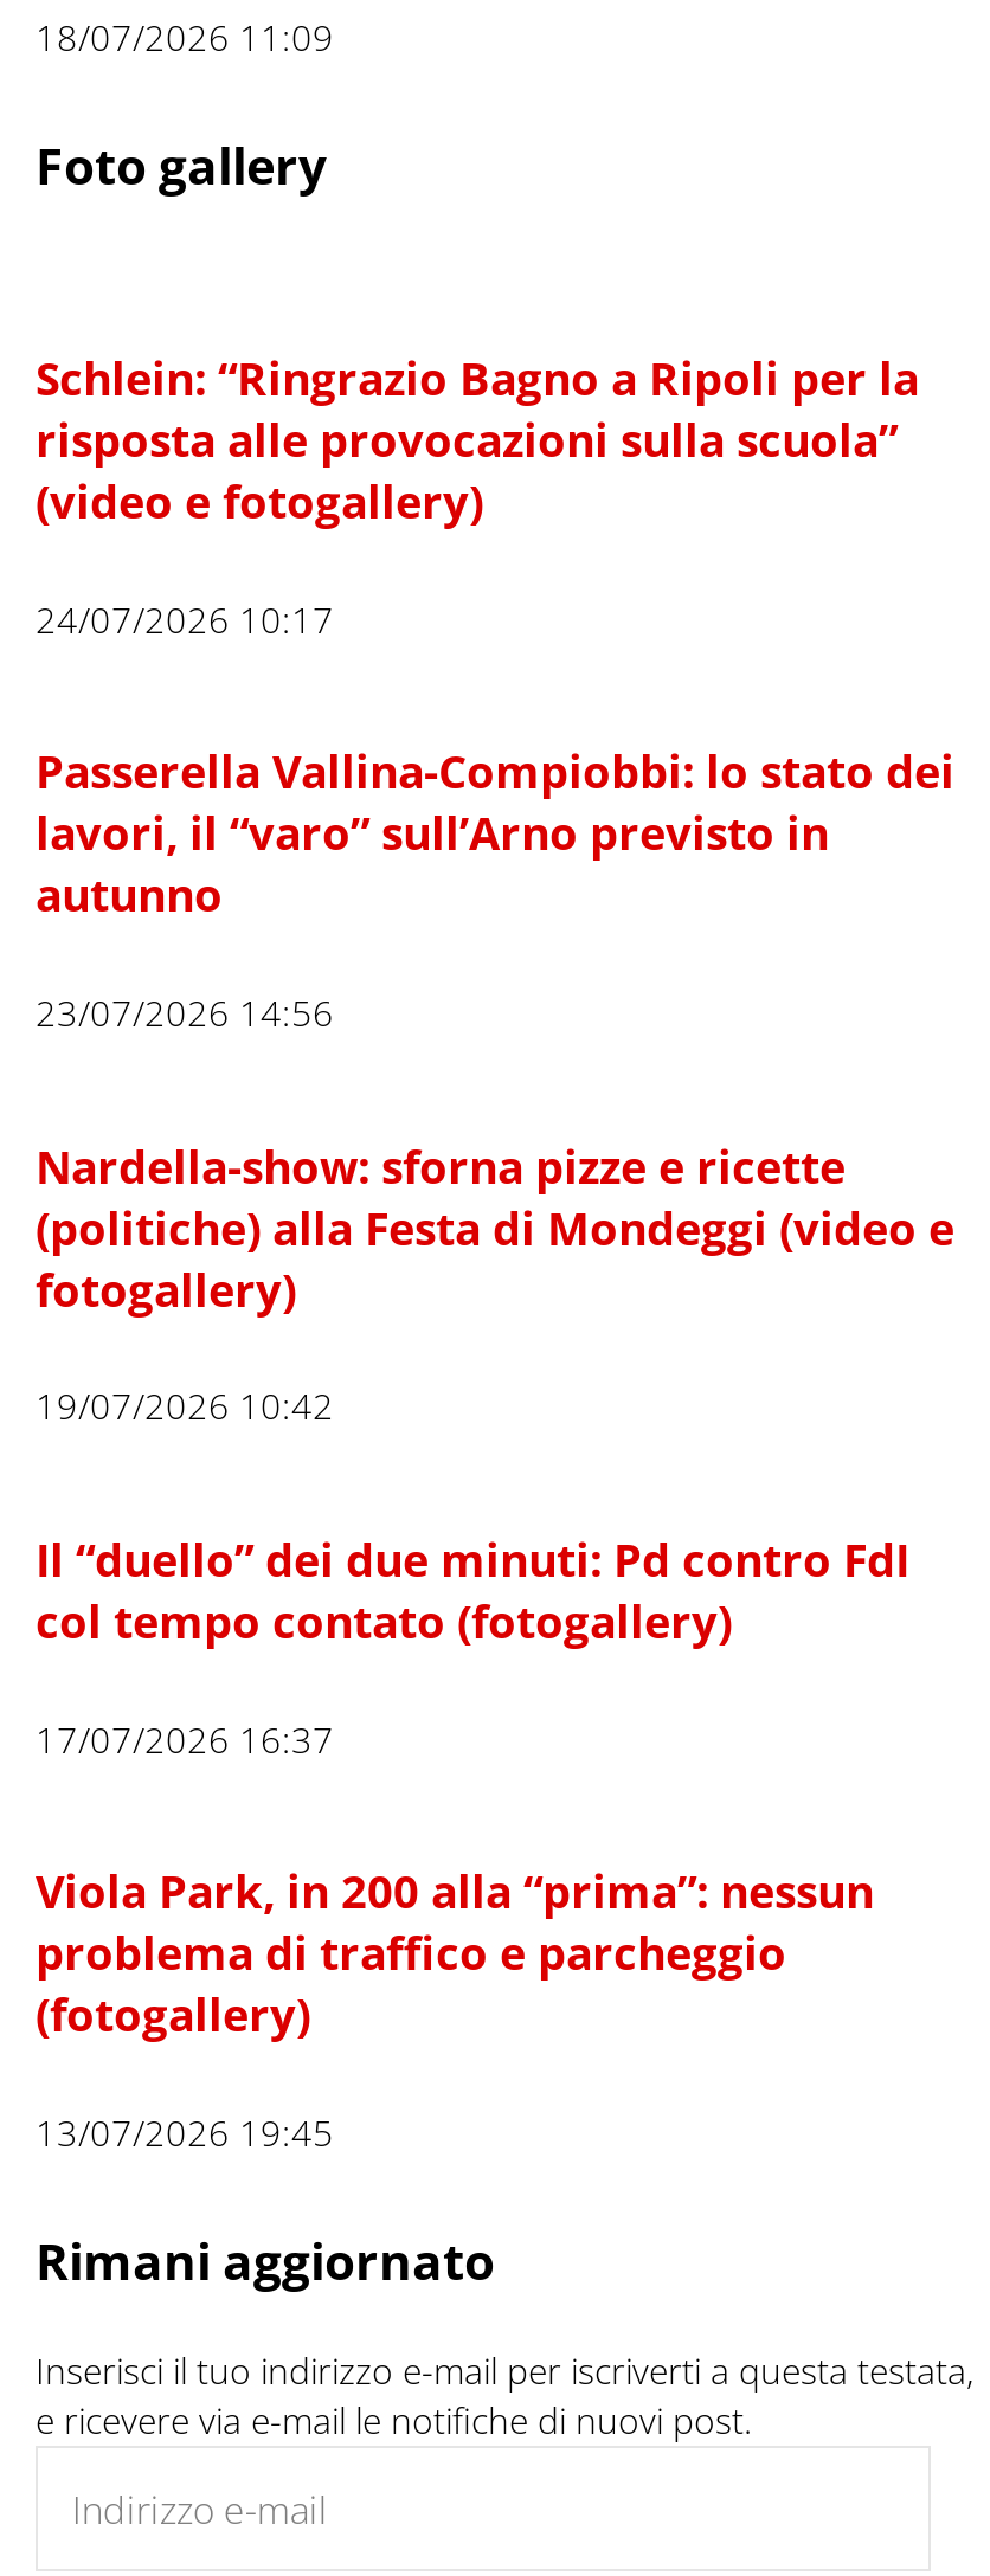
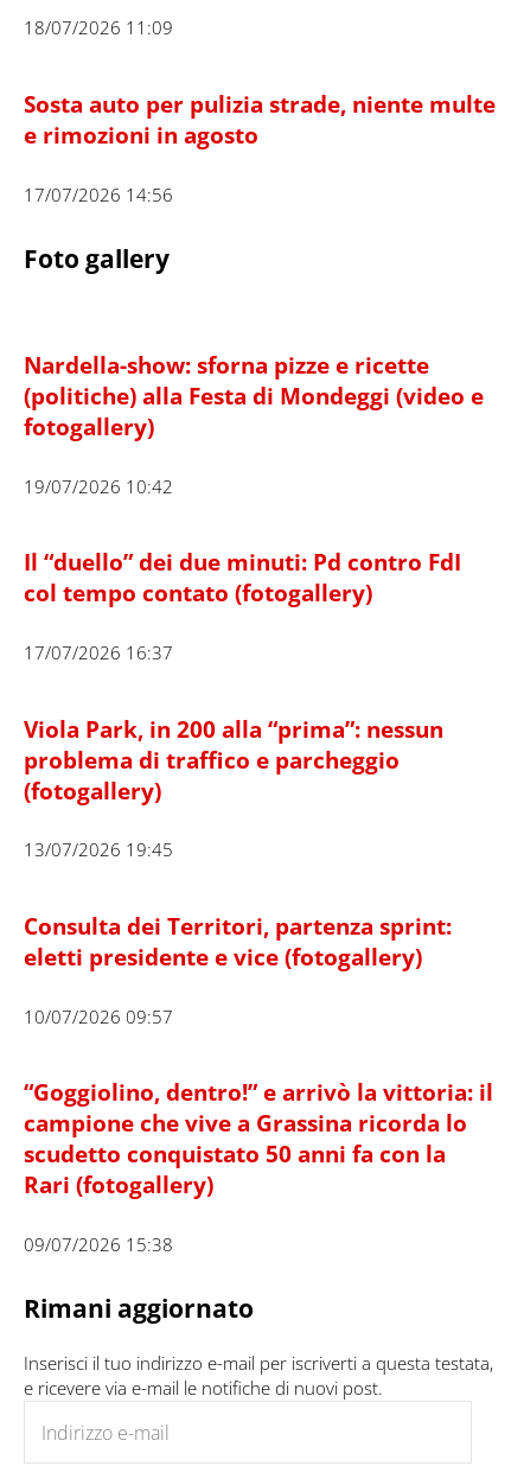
none -> [24,89,496,206] Sosta auto per pulizia strade, niente multe | e rimozioni in agosto | 17/07/2026 14:56
[36,348,954,1036] Schlein: “Ringrazio Bagno a Ripoli per la | risposta alle provocazioni sulla scuola” | (video e fotogallery) | 24/07/2026 10:17 | Passerella Vallina-Compiobbi: lo stato dei | lavori, il “varo” sull’Arno previsto in | autunno | 23/07/2026 14:56 -> none
moved [36,1136,954,2157] -> [24,350,484,861]: Nardella-show: sforna pizze e ricette | (politiche) alla Festa di Mondeggi (video e | fotogallery) | ... | (fotogallery) | 13/07/2026 19:45
none -> [24,911,493,1256] Consulta dei Territori, partenza sprint: | eletti presidente e vice (fotogallery) | 10/07/2026 09:57 | “Goggiolino, dentro!” e arrivò la vittoria: il | campione che vive a Grassina ricorda lo | scudetto conquistato 50 anni fa con la | Rari (fotogallery) | 09/07/2026 15:38

